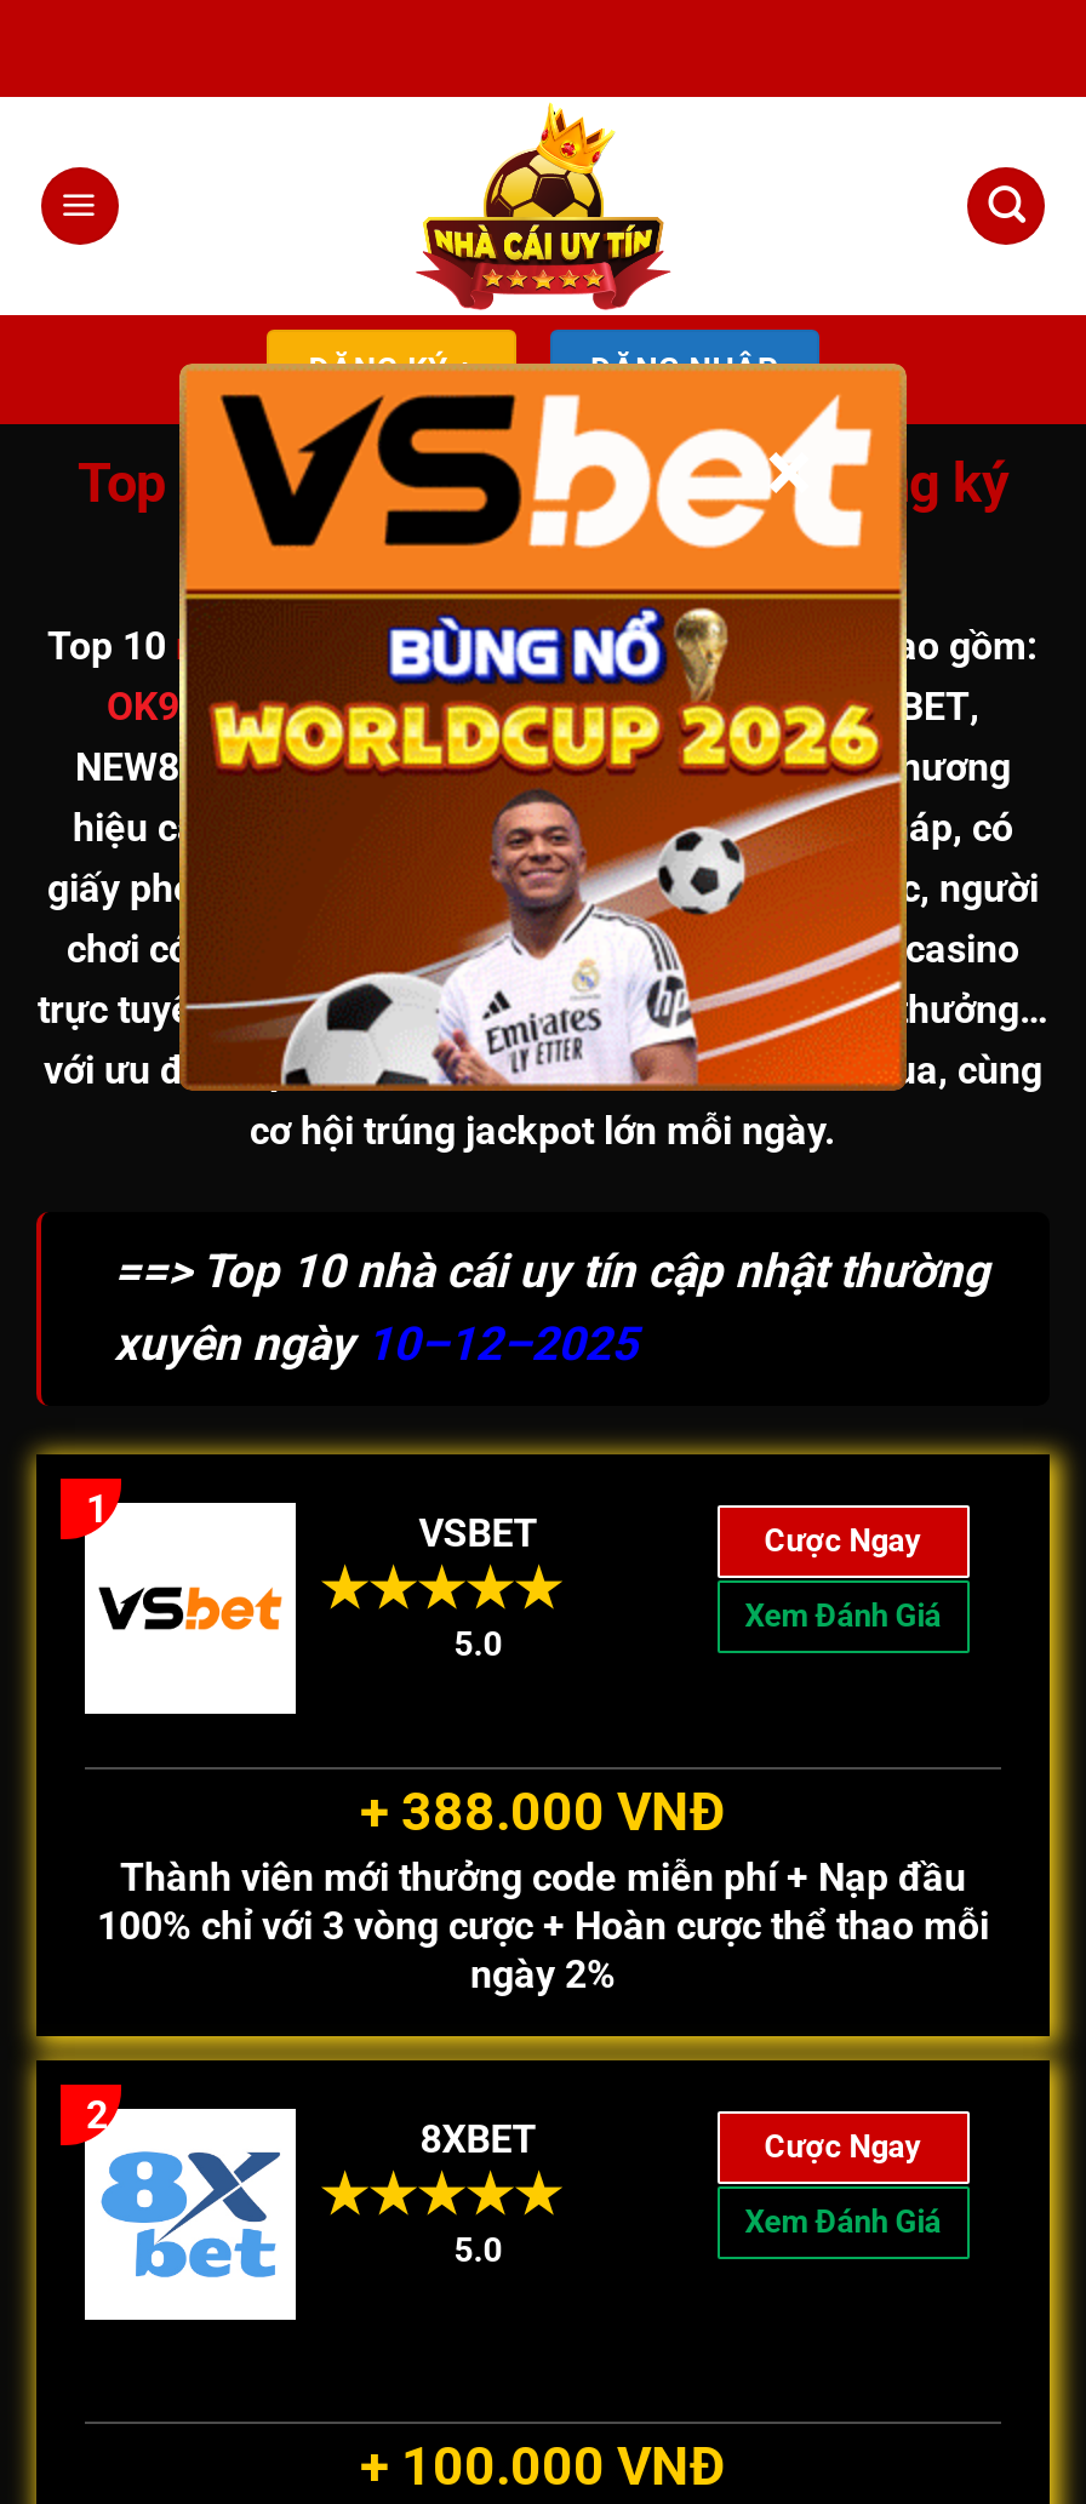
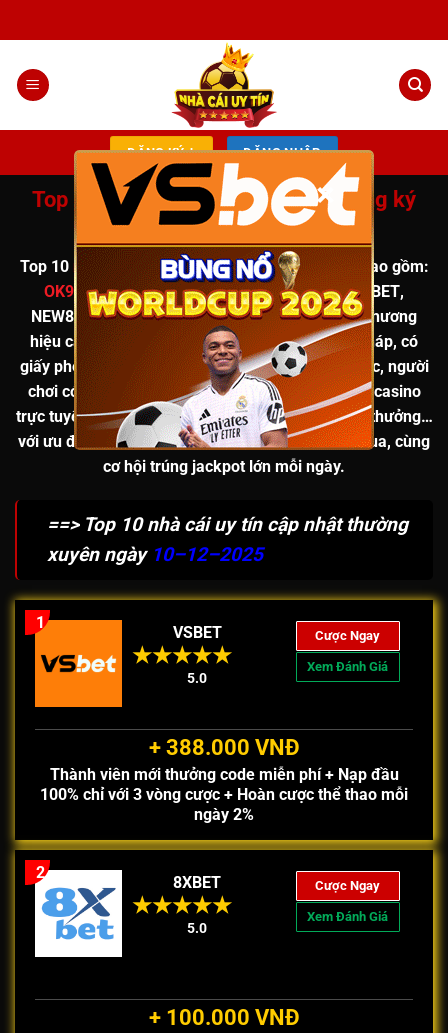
[82,1500,298,1716] [image] -> [34,619,123,708] [image]

